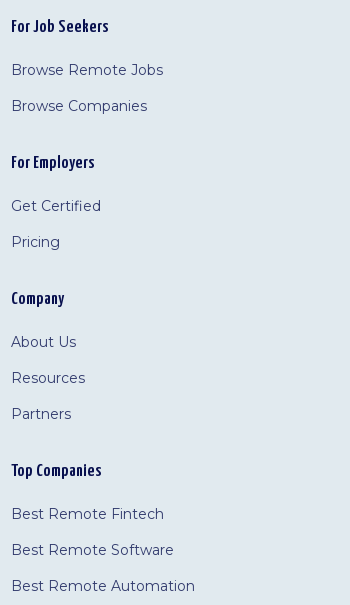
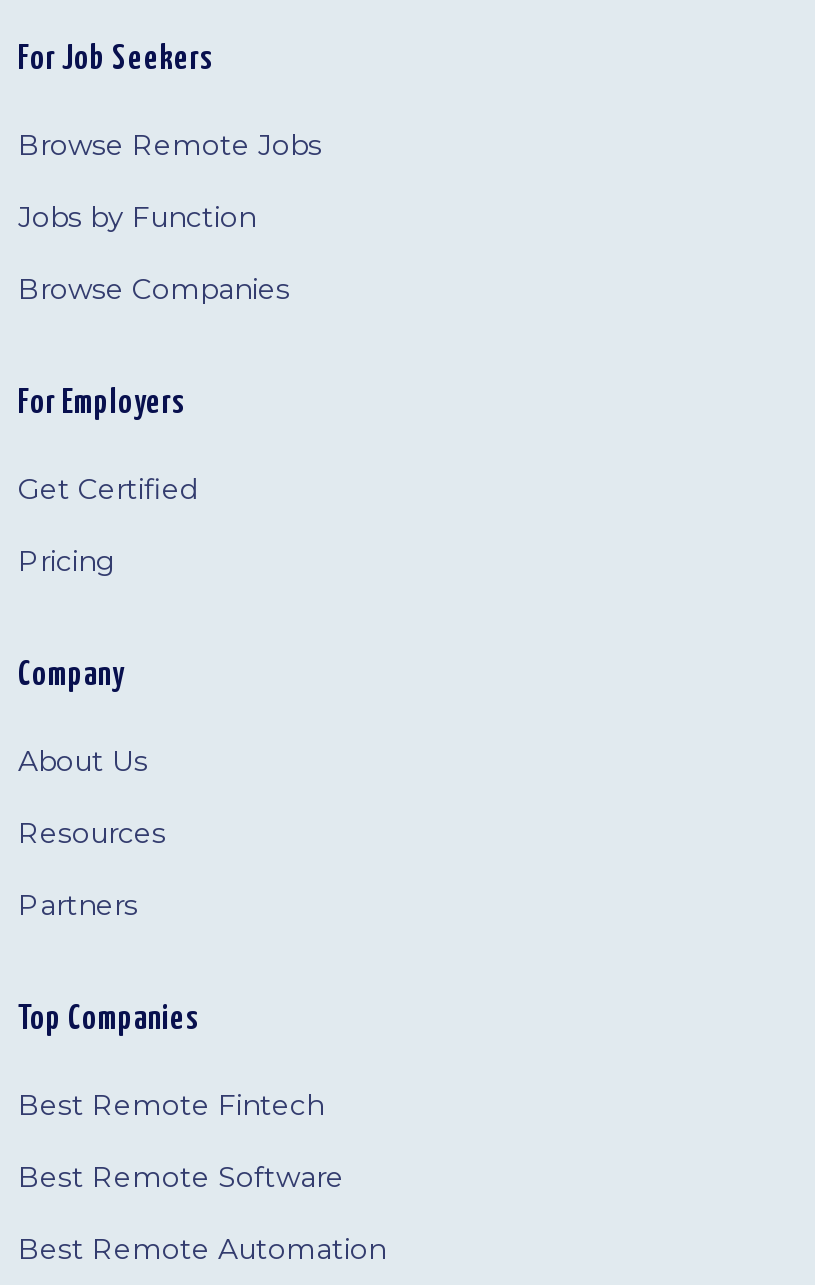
none -> [18,199,256,235] Jobs by Function

